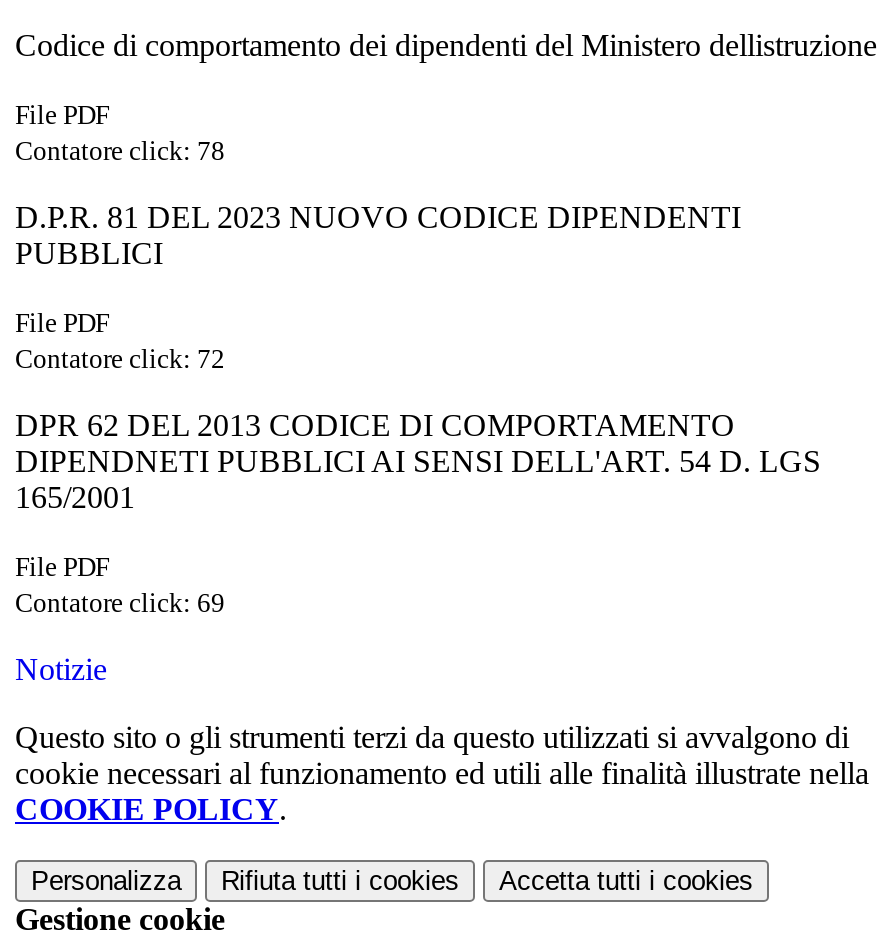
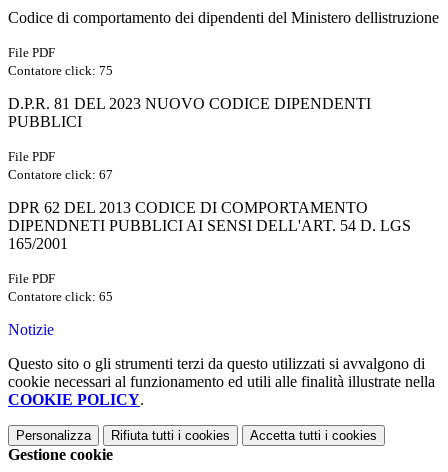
[15,136,225,166] Contatore click: 78 -> [8,63,113,78] Contatore click: 75
[15,344,225,374] Contatore click: 72 -> [8,167,113,182] Contatore click: 67
[15,588,225,618] Contatore click: 69 -> [8,289,113,304] Contatore click: 65

